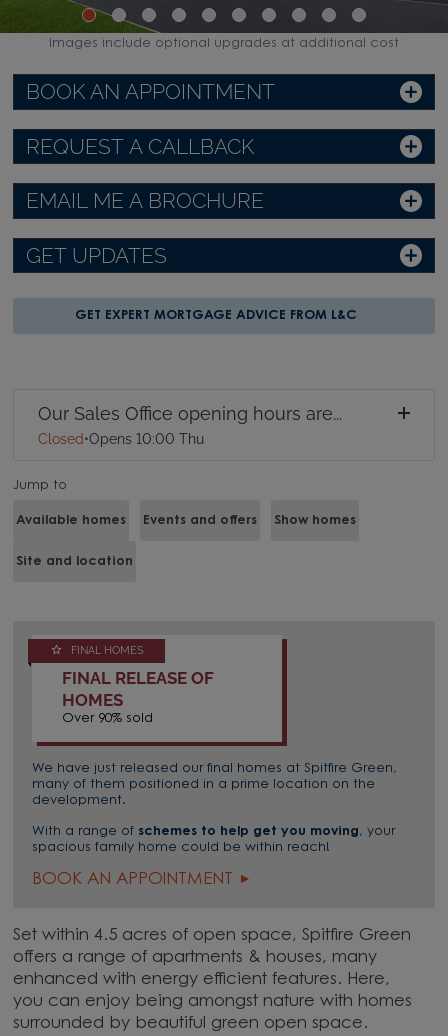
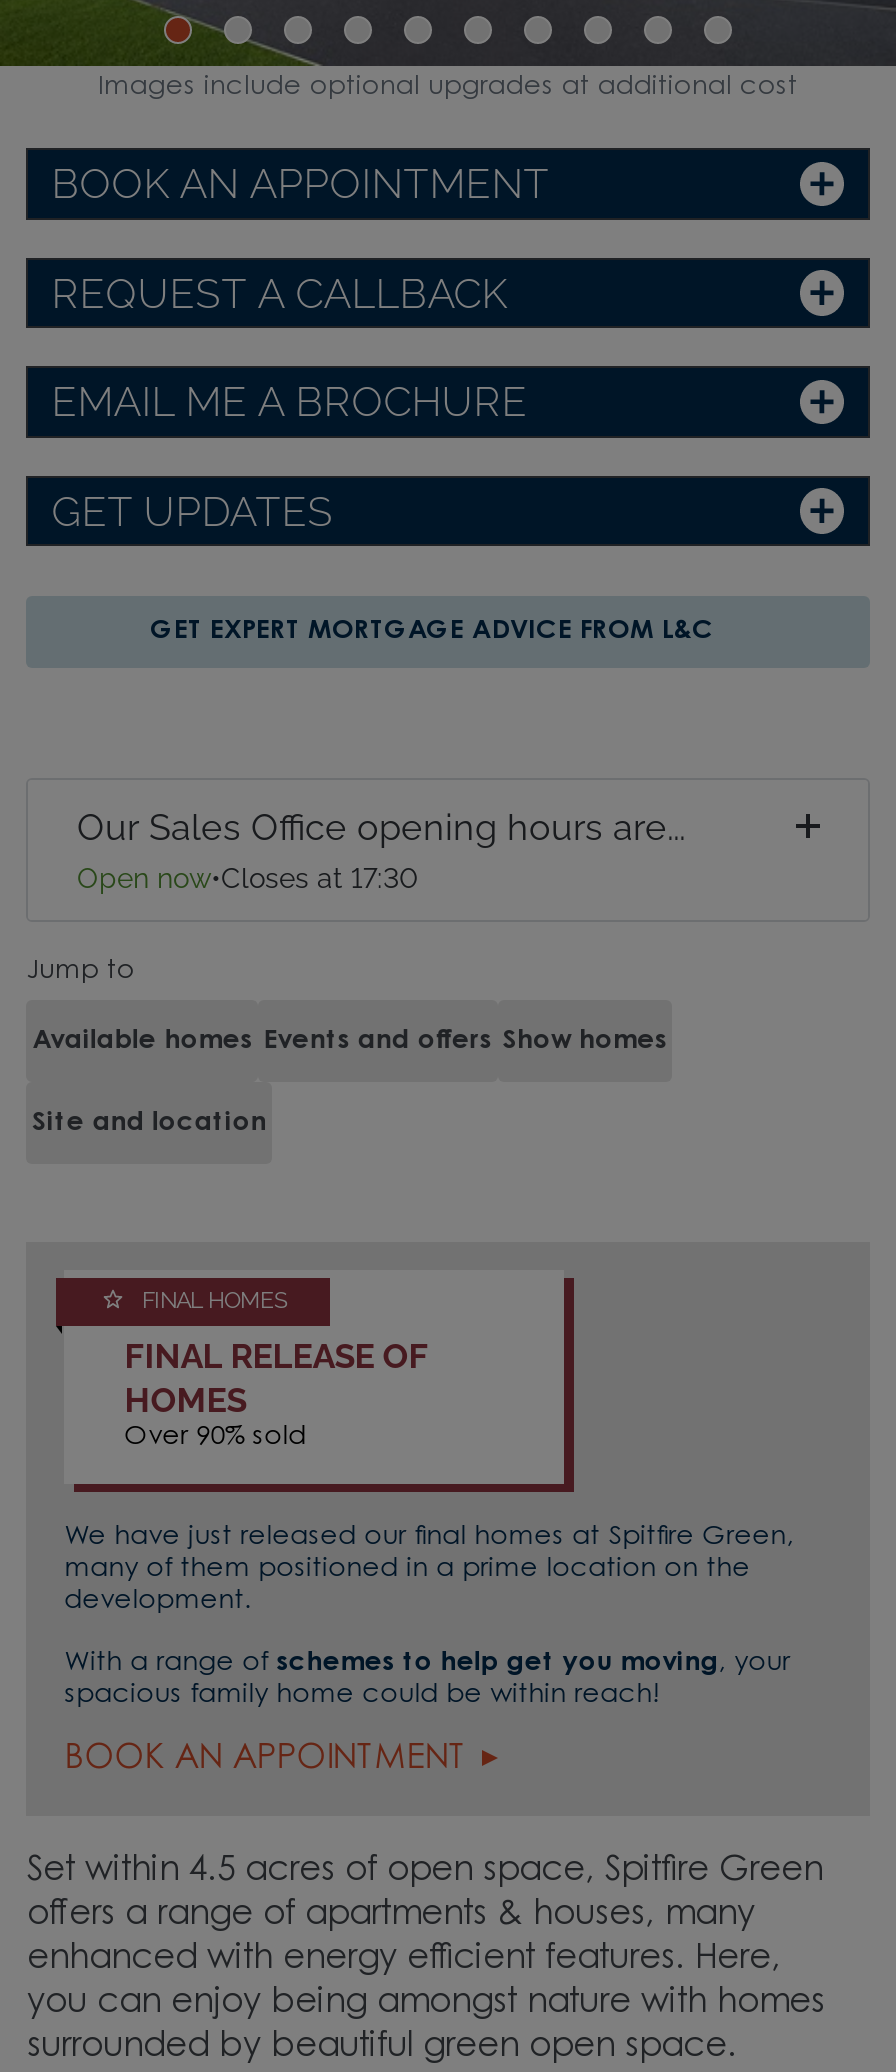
[38,431,204,447] Closed•Opens 10:00 Thu -> [77,862,419,894] Open now•Closes at 17:30

